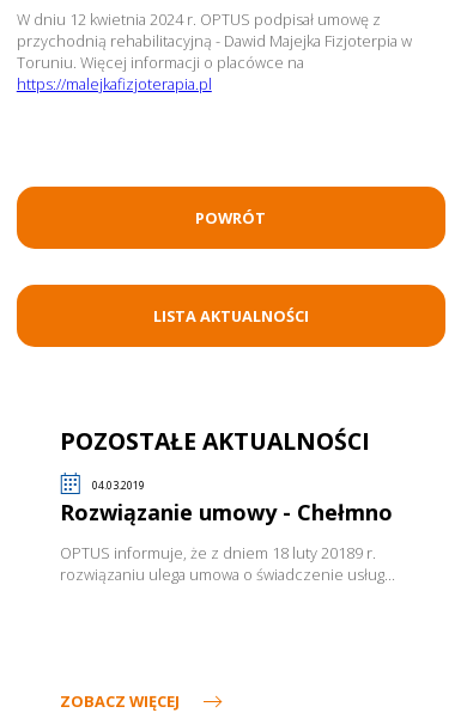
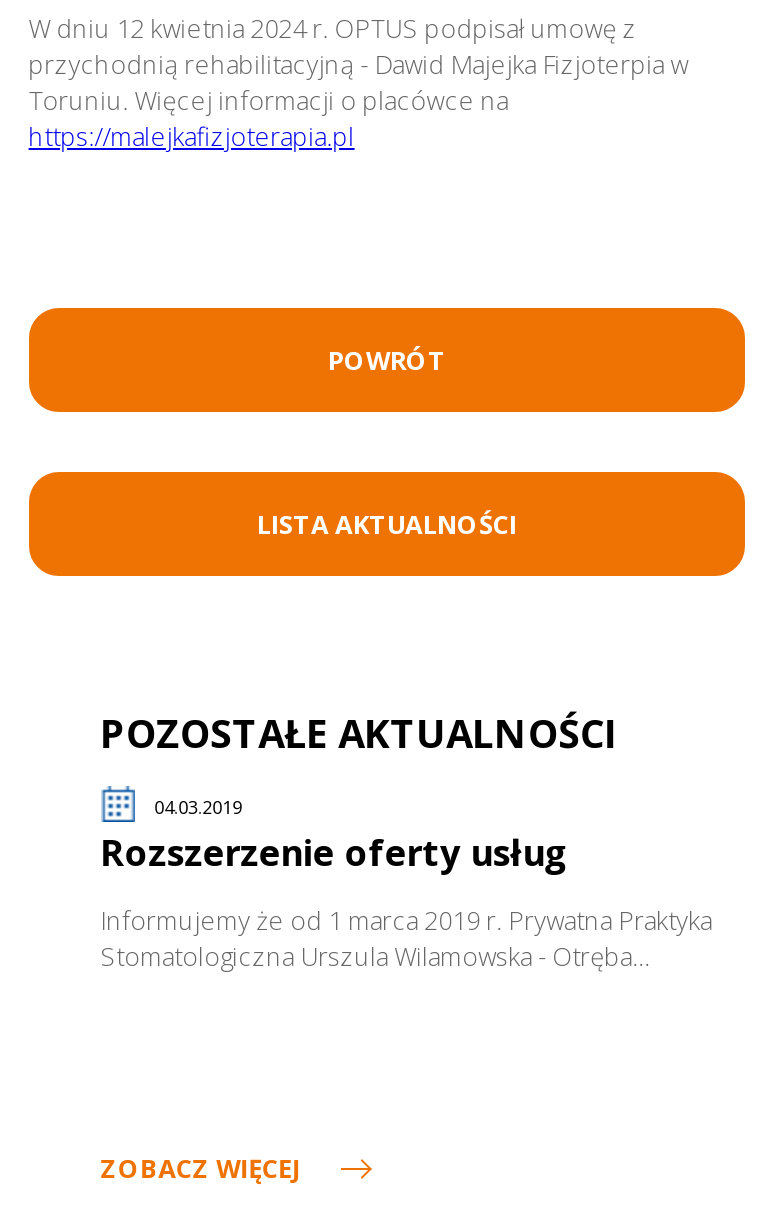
[59,498,392,527] Rozwiązanie umowy - Chełmno -> [100,828,568,876] Rozszerzenie oferty usług
[59,542,395,585] OPTUS informuje, że z dniem 18 luty 20189 r. | rozwiązaniu ulega umowa o świadczenie usług… -> [100,902,712,974] Informujemy że od 1 marca 2019 r. Prywatna Praktyka | Stomatologiczna Urszula Wilamowska - Otręba…

